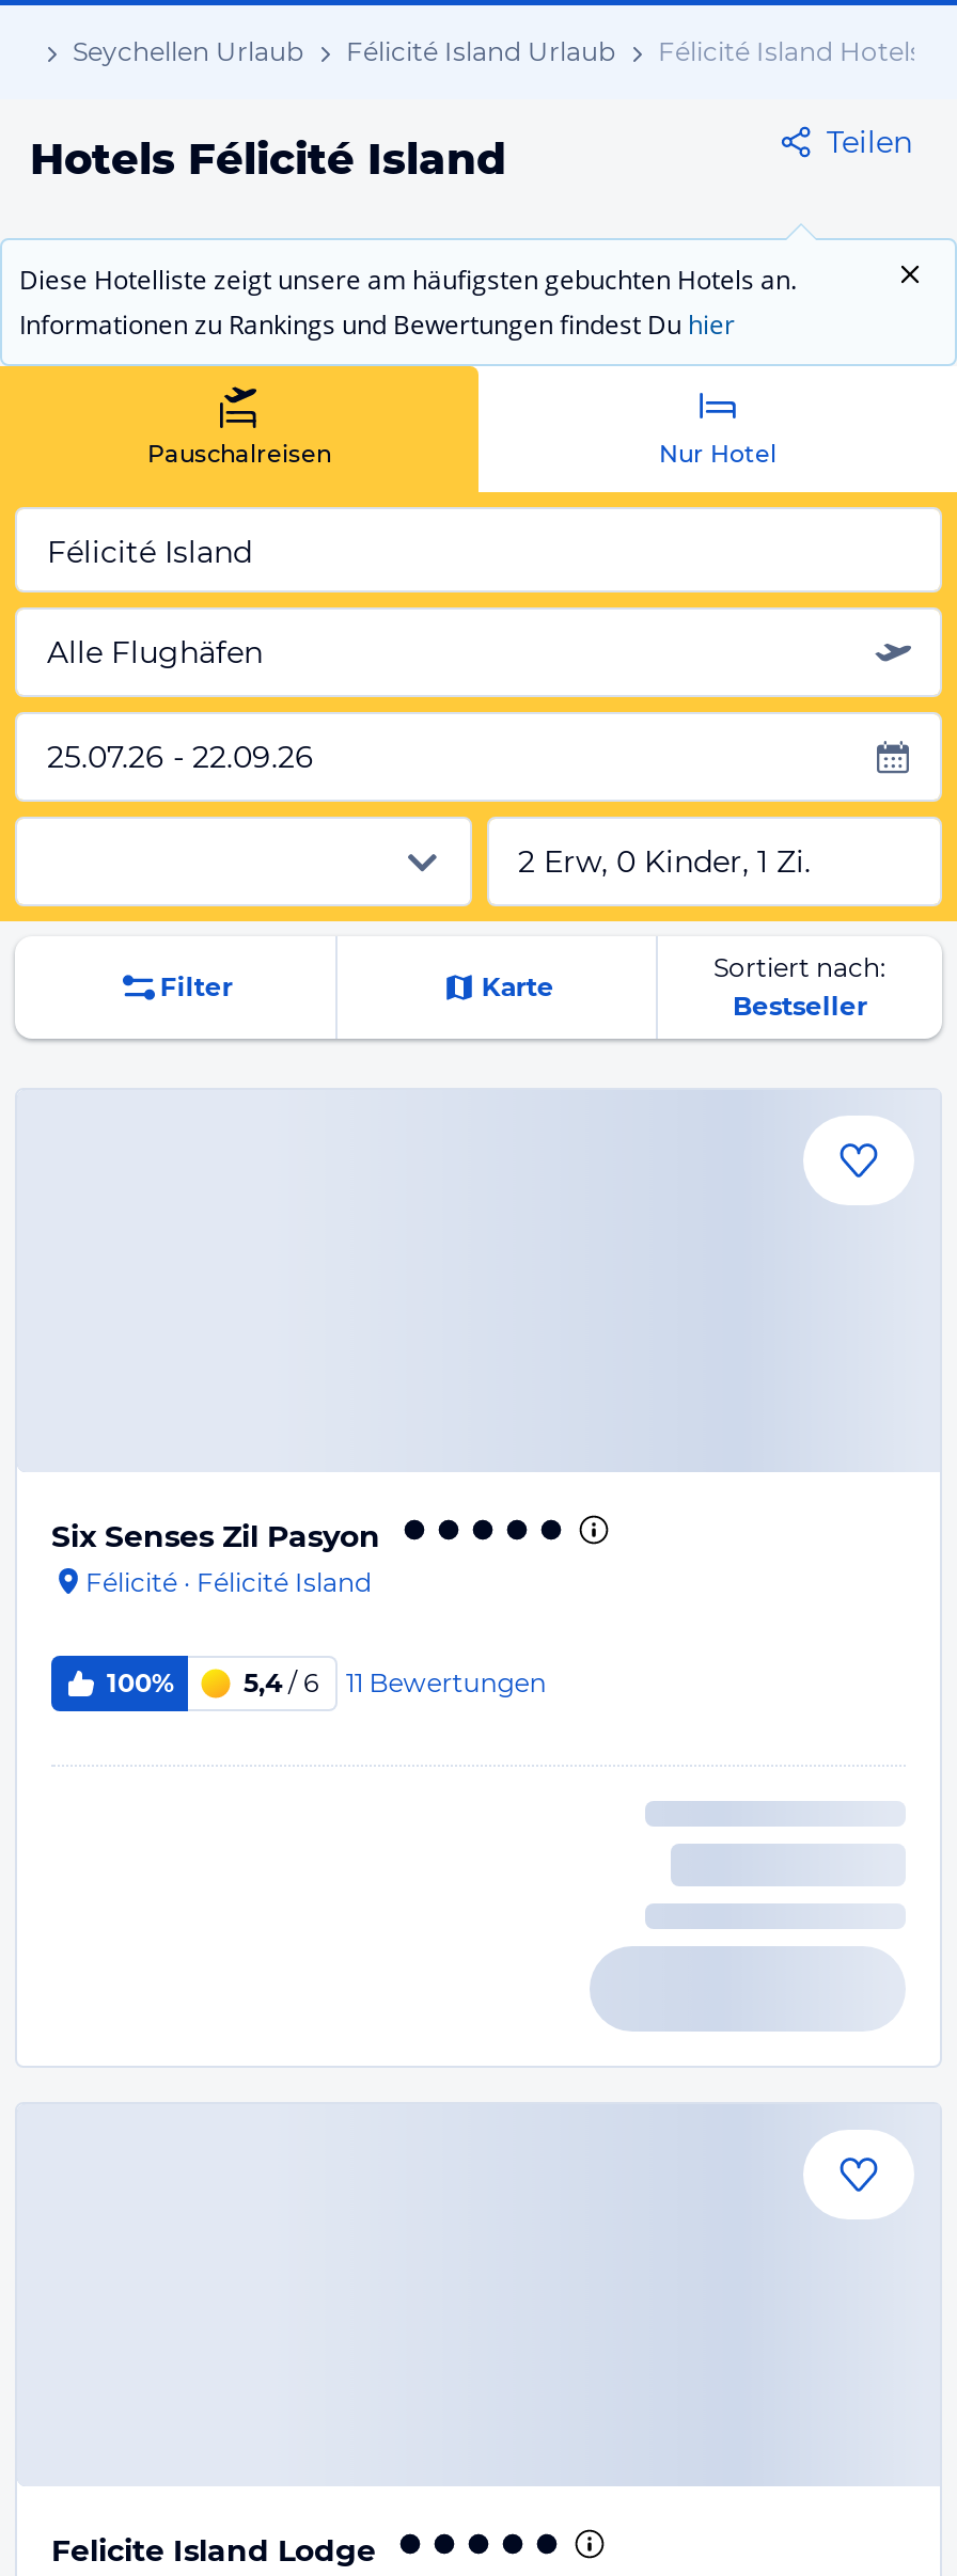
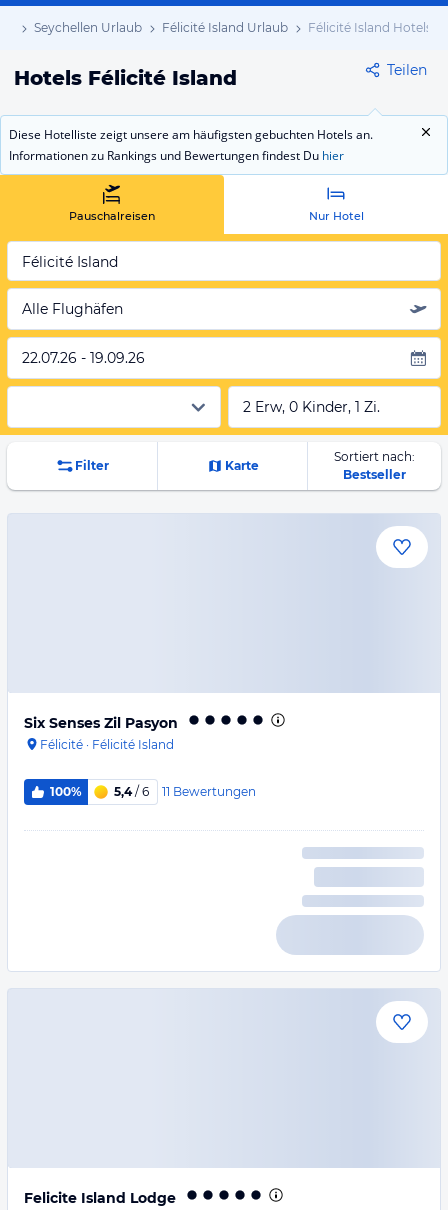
[47,738,314,776] 25.07.26 - 22.09.26 -> [22,349,145,367] 22.07.26 - 19.09.26

